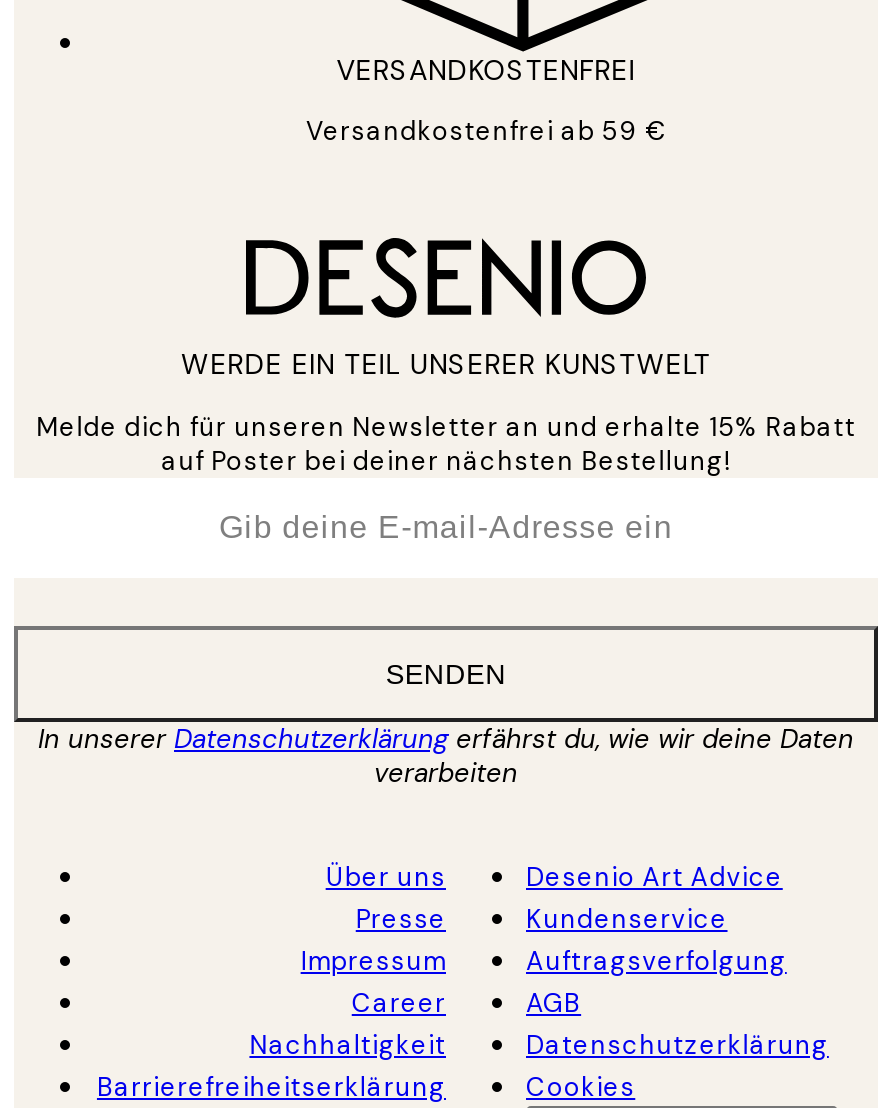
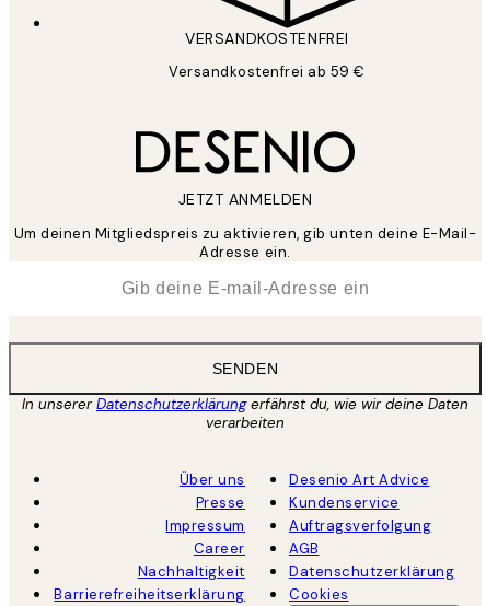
[181,345,711,381] WERDE EIN TEIL UNSERER KUNSTWELT -> [178,189,312,208] JETZT ANMELDEN
[36,409,856,477] Melde dich für unseren Newsletter an und erhalte 15% Rabatt | auf Poster bei deiner nächsten Bestellung! -> [14,224,477,261] Um deinen Mitgliedspreis zu aktivieren, gib unten deine E-Mail- | Adresse ein.

